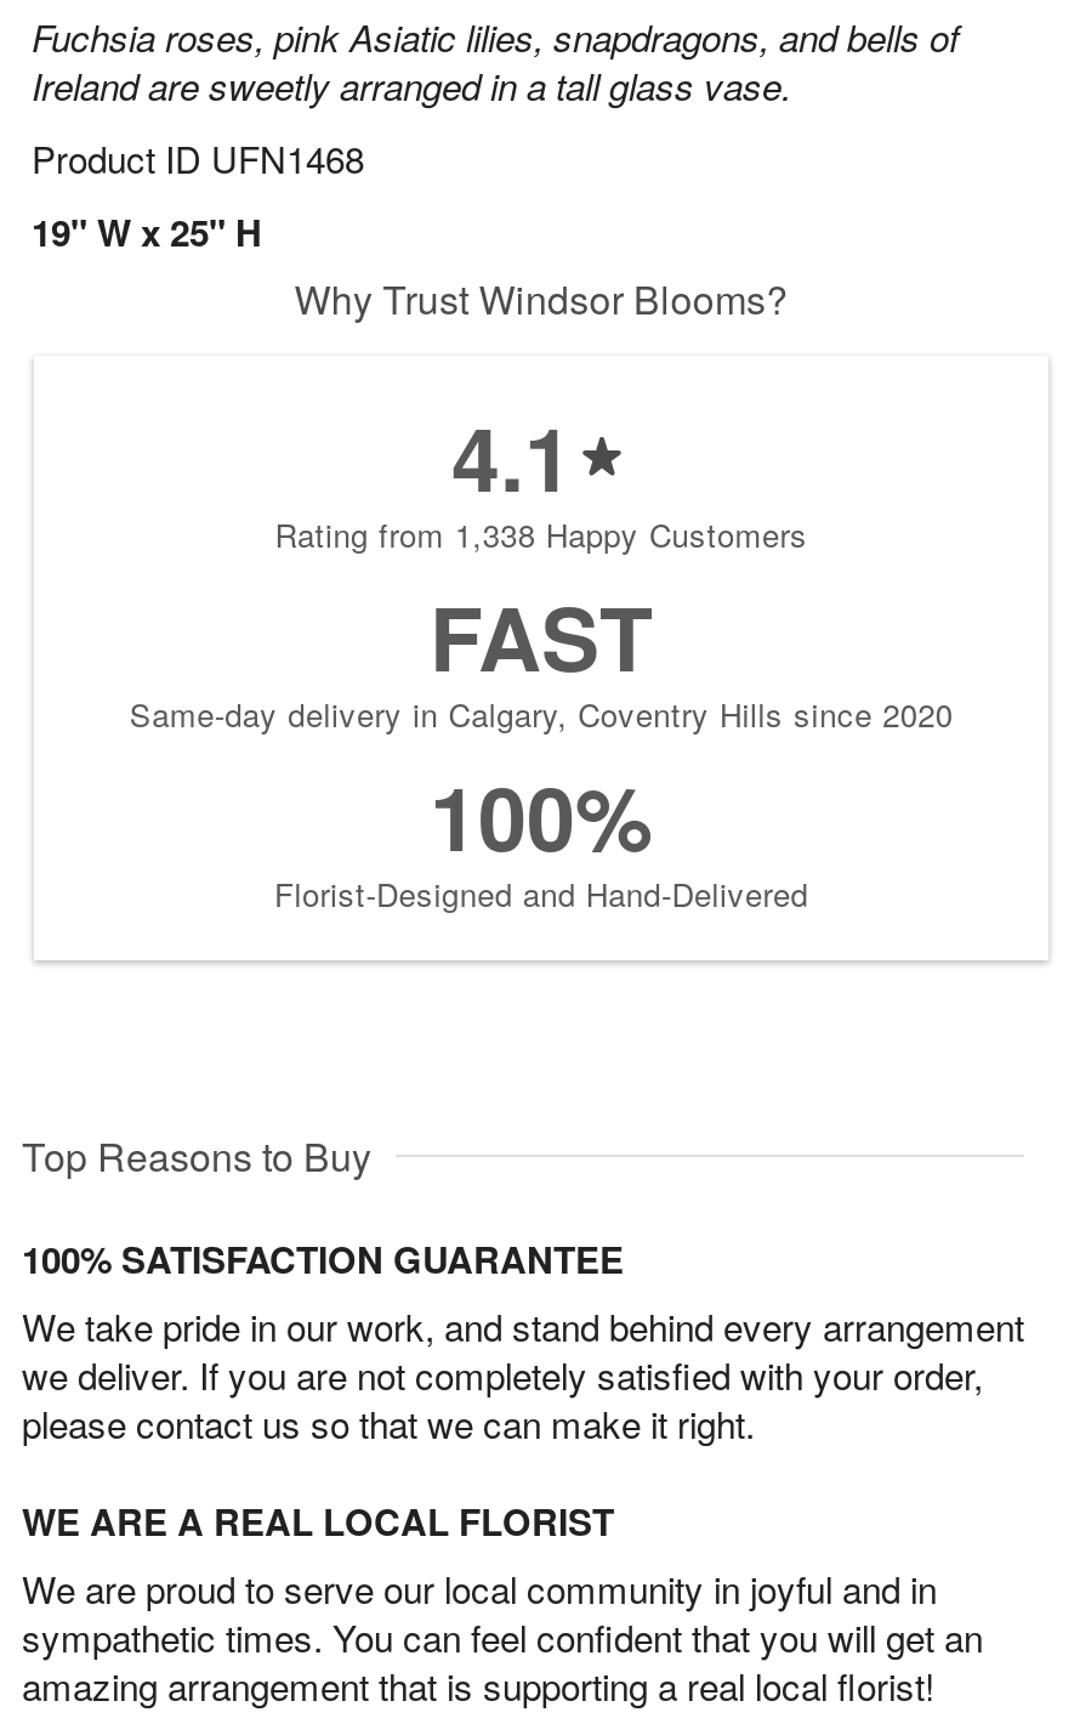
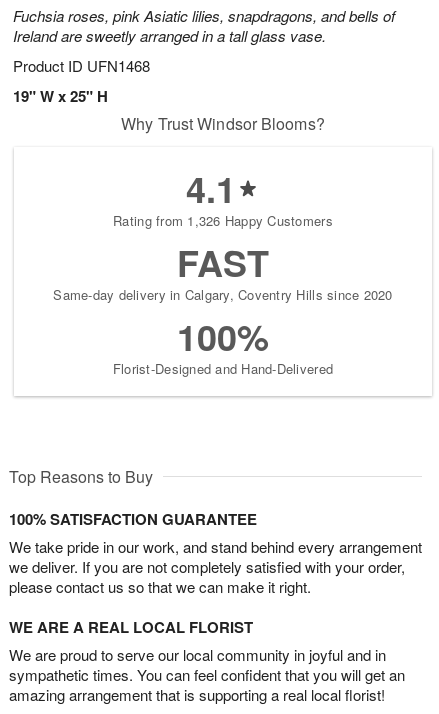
[275,512,808,558] Rating from 1,338 Happy Customers -> [113,211,333,230] Rating from 1,326 Happy Customers

